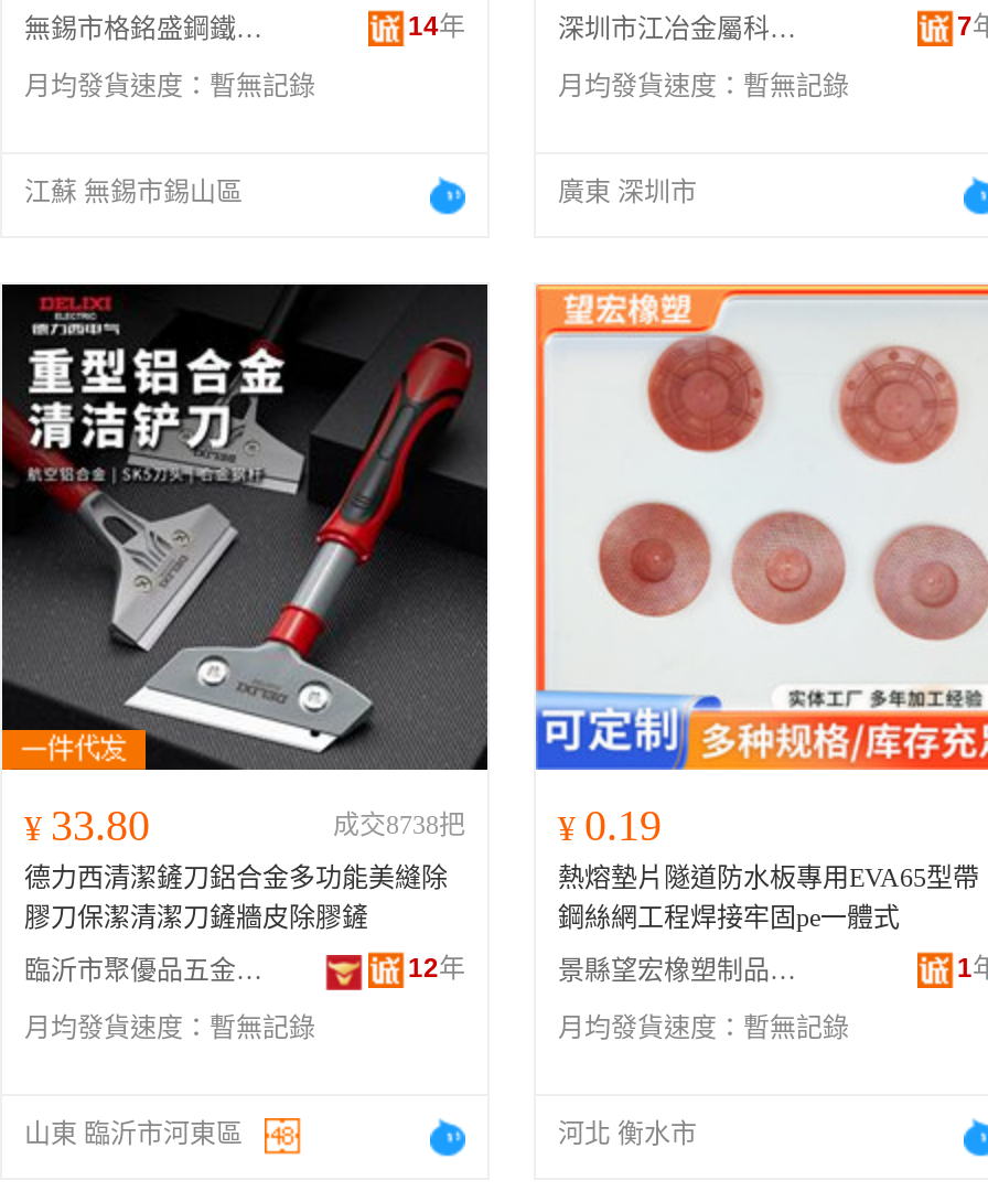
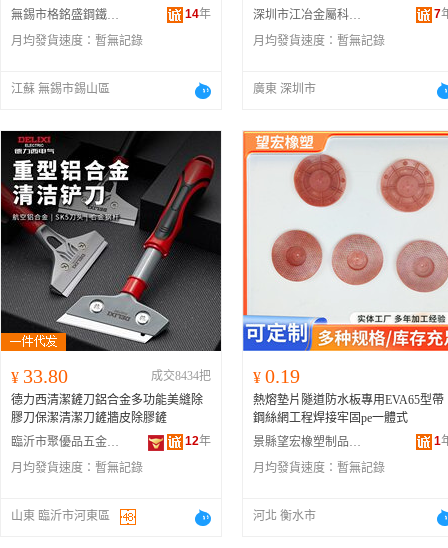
[333,809,465,840] 成交8738把 -> [151,369,211,383] 成交8434把

